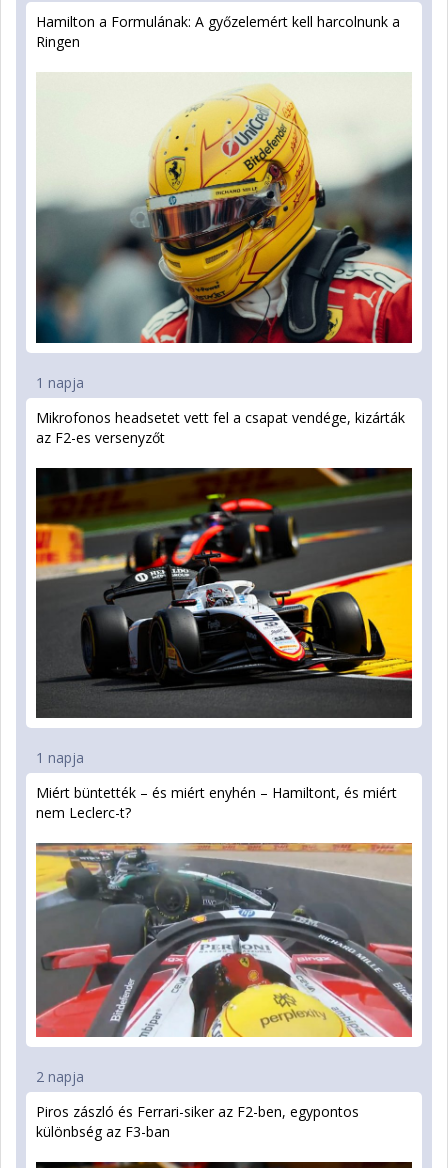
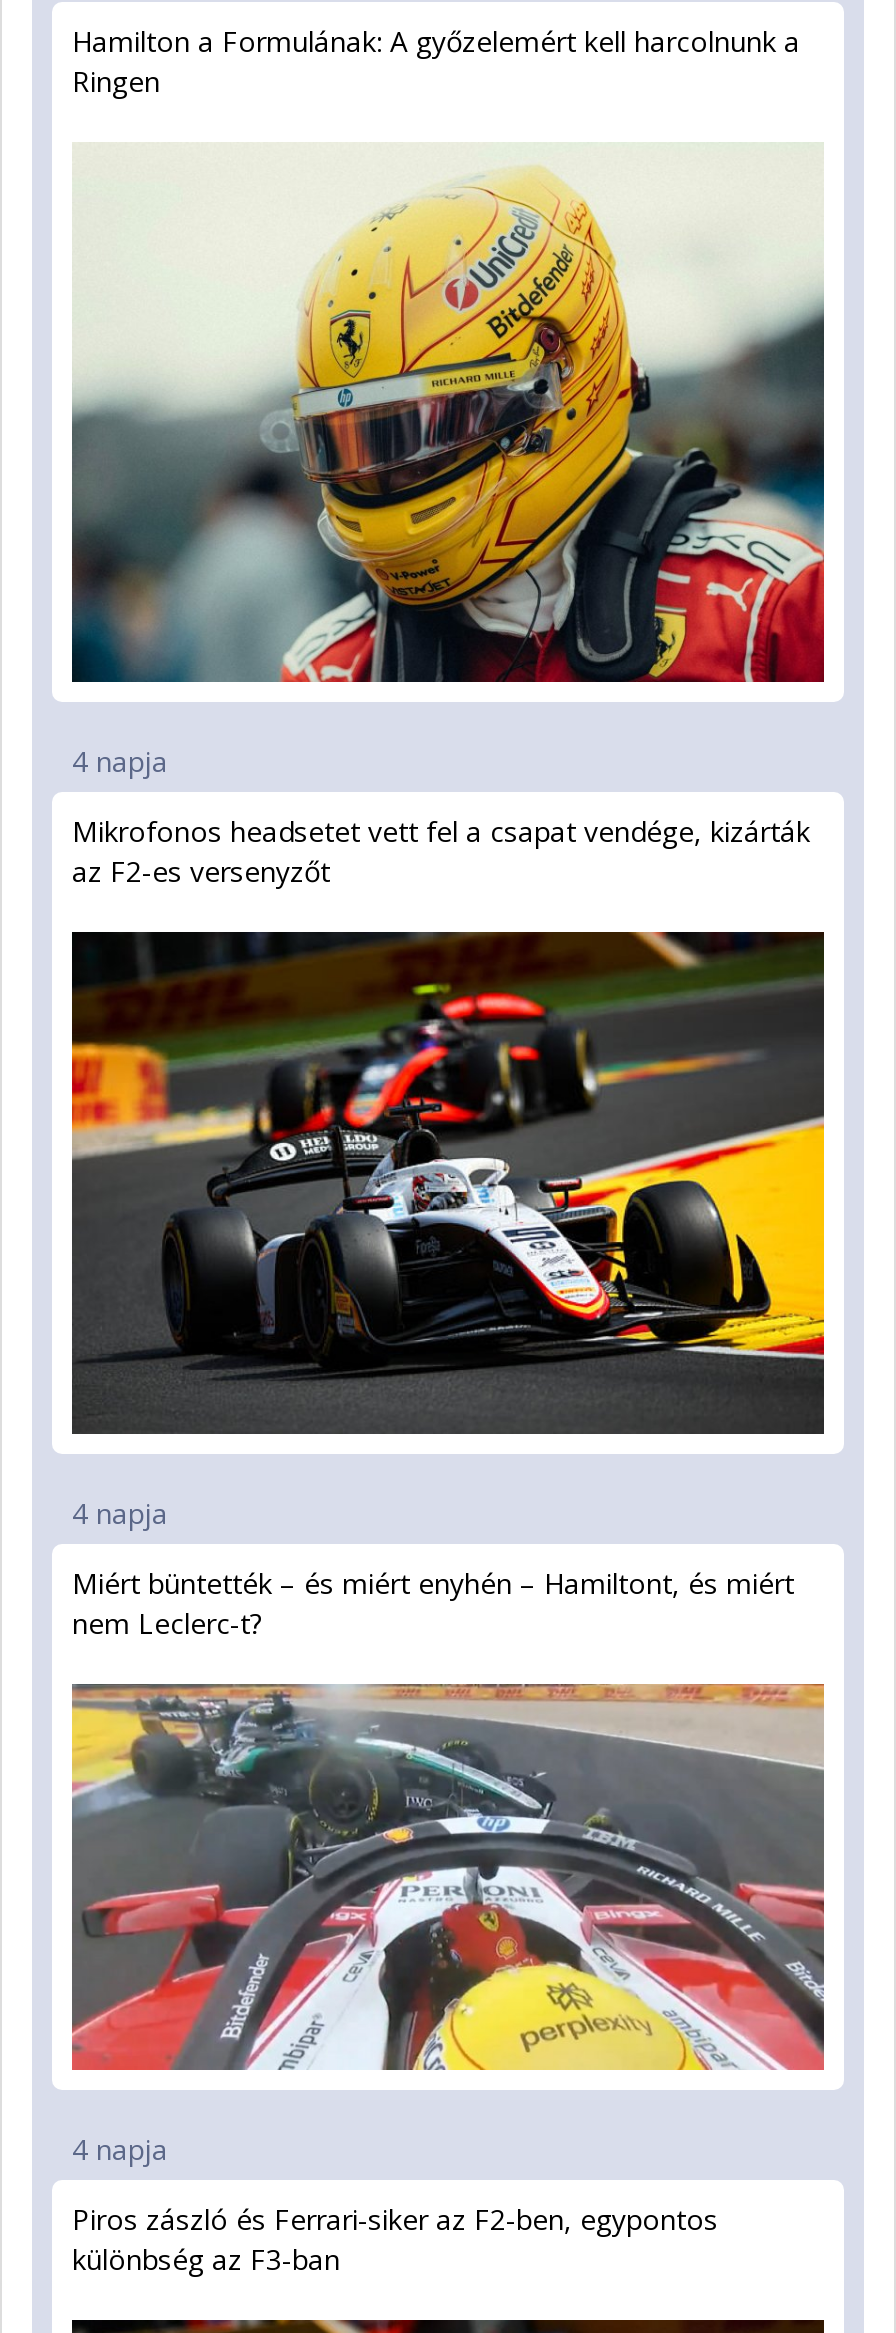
[36,373,84,392] 1 napja -> [72,742,168,780] 4 napja
[36,748,84,767] 1 napja -> [72,1493,168,1531] 4 napja
[36,1067,84,1086] 2 napja -> [72,2131,168,2169] 4 napja

